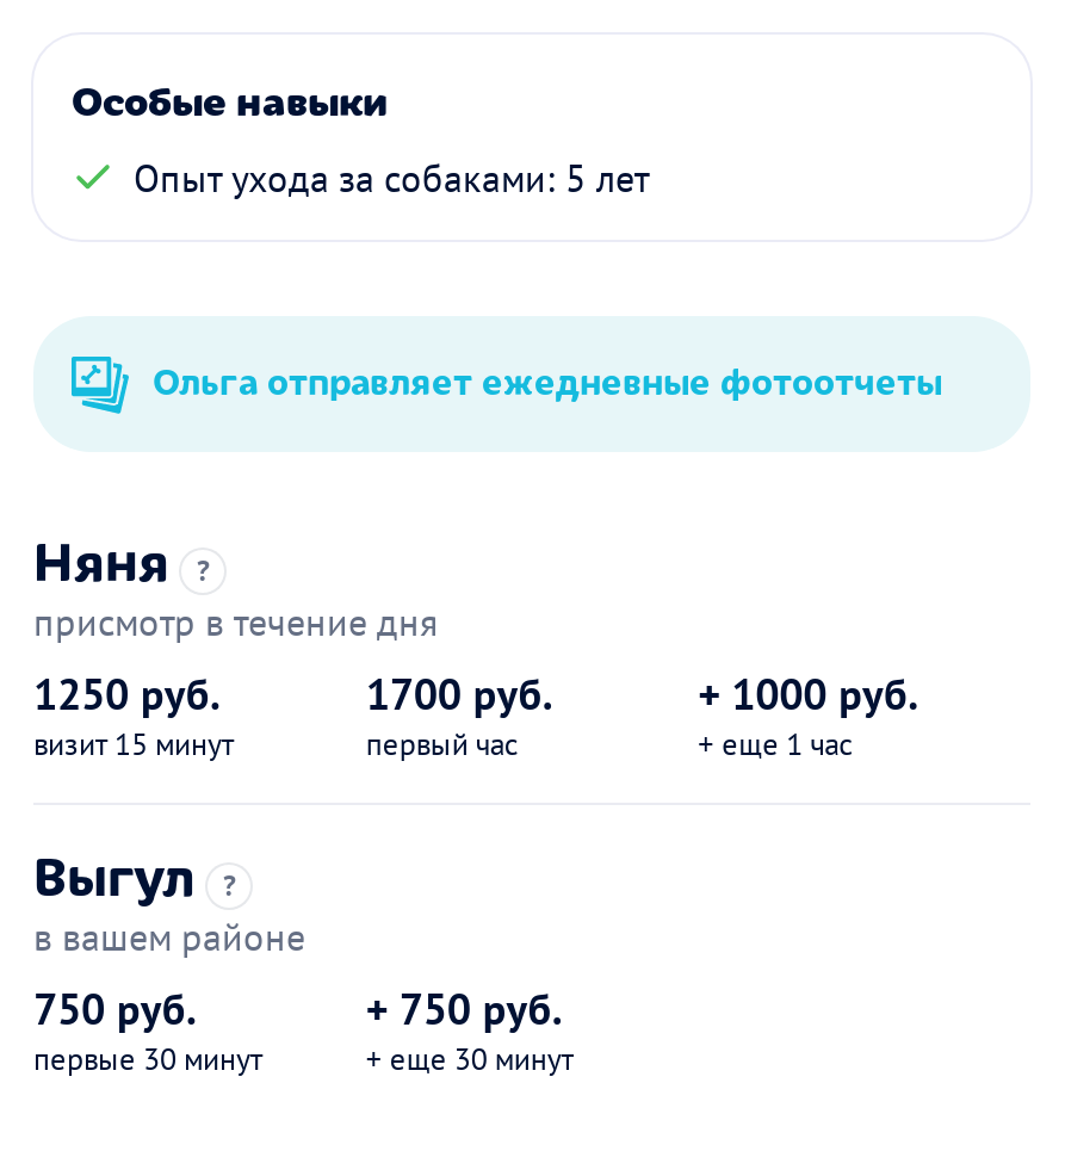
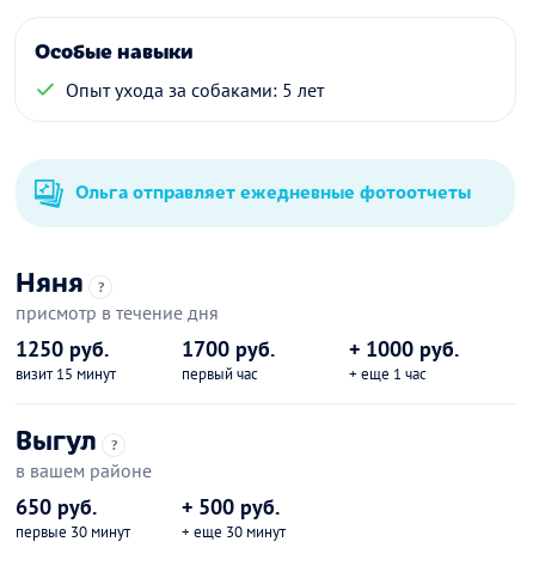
[33,981,196,1036] 750 руб. -> [16,493,97,521] 650 руб.
[366,981,561,1036] + 750 руб. -> [182,493,280,521] + 500 руб.

